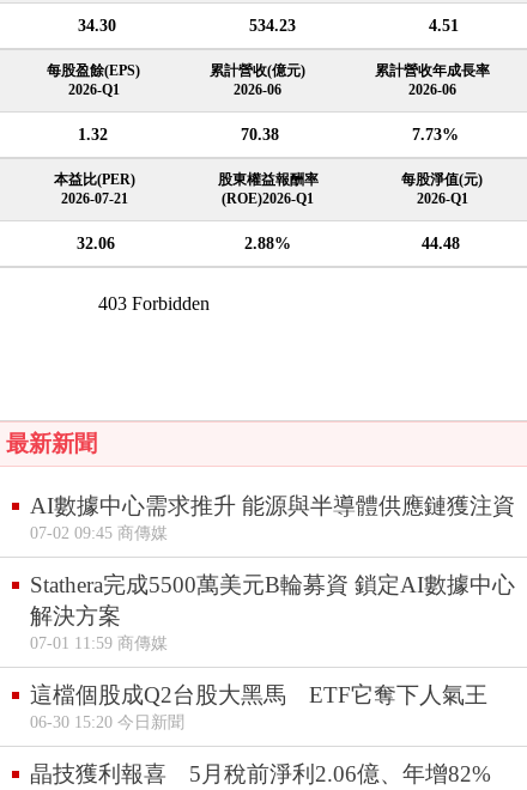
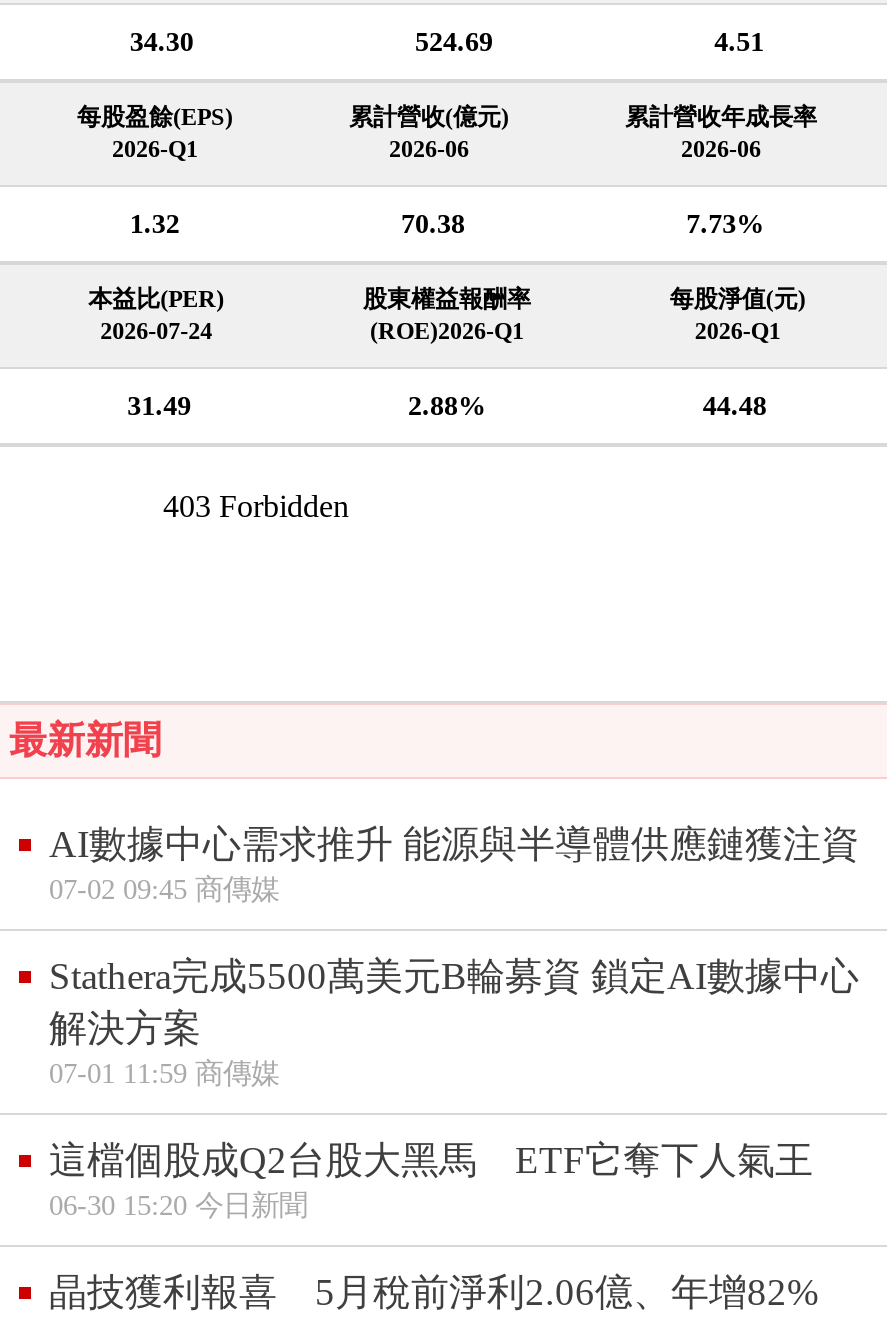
[249,16,296,35] 534.23 -> [415,25,493,57] 524.69
[61,190,128,207] 2026-07-21 -> [100,317,212,345] 2026-07-24
[77,233,115,253] 32.06 -> [127,389,191,421] 31.49

